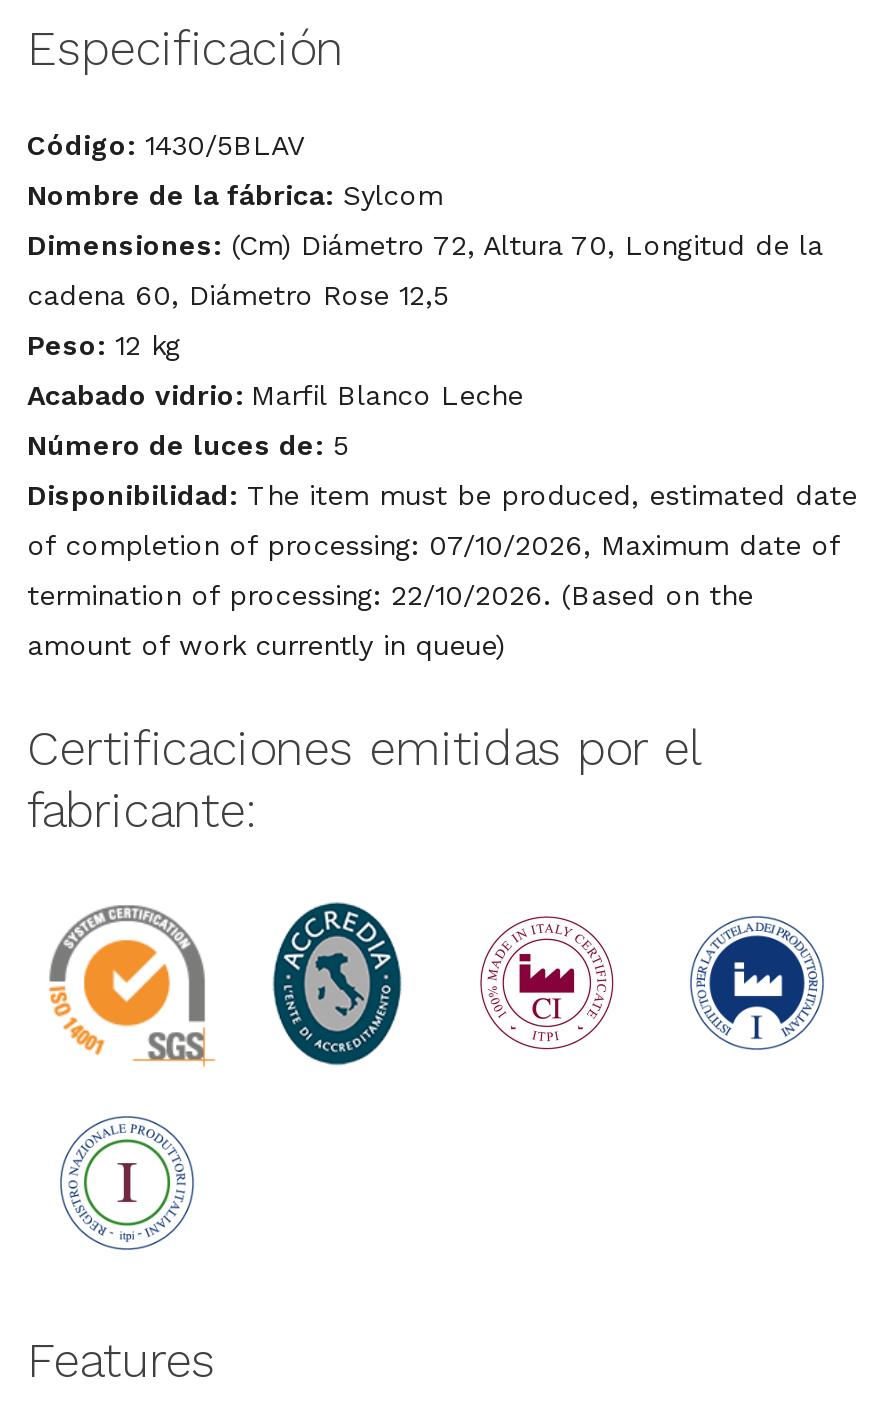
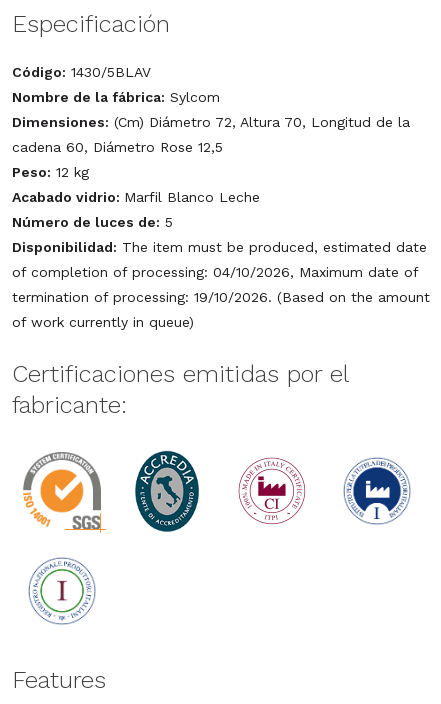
[27,529,839,561] of completion of processing: 07/10/2026, Maximum date of -> [12,264,418,280] of completion of processing: 04/10/2026, Maximum date of
[27,579,753,611] termination of processing: 22/10/2026. (Based on the -> [12,289,430,305] termination of processing: 19/10/2026. (Based on the amount
[27,629,505,661] amount of work currently in queue) -> [12,314,194,330] of work currently in queue)

